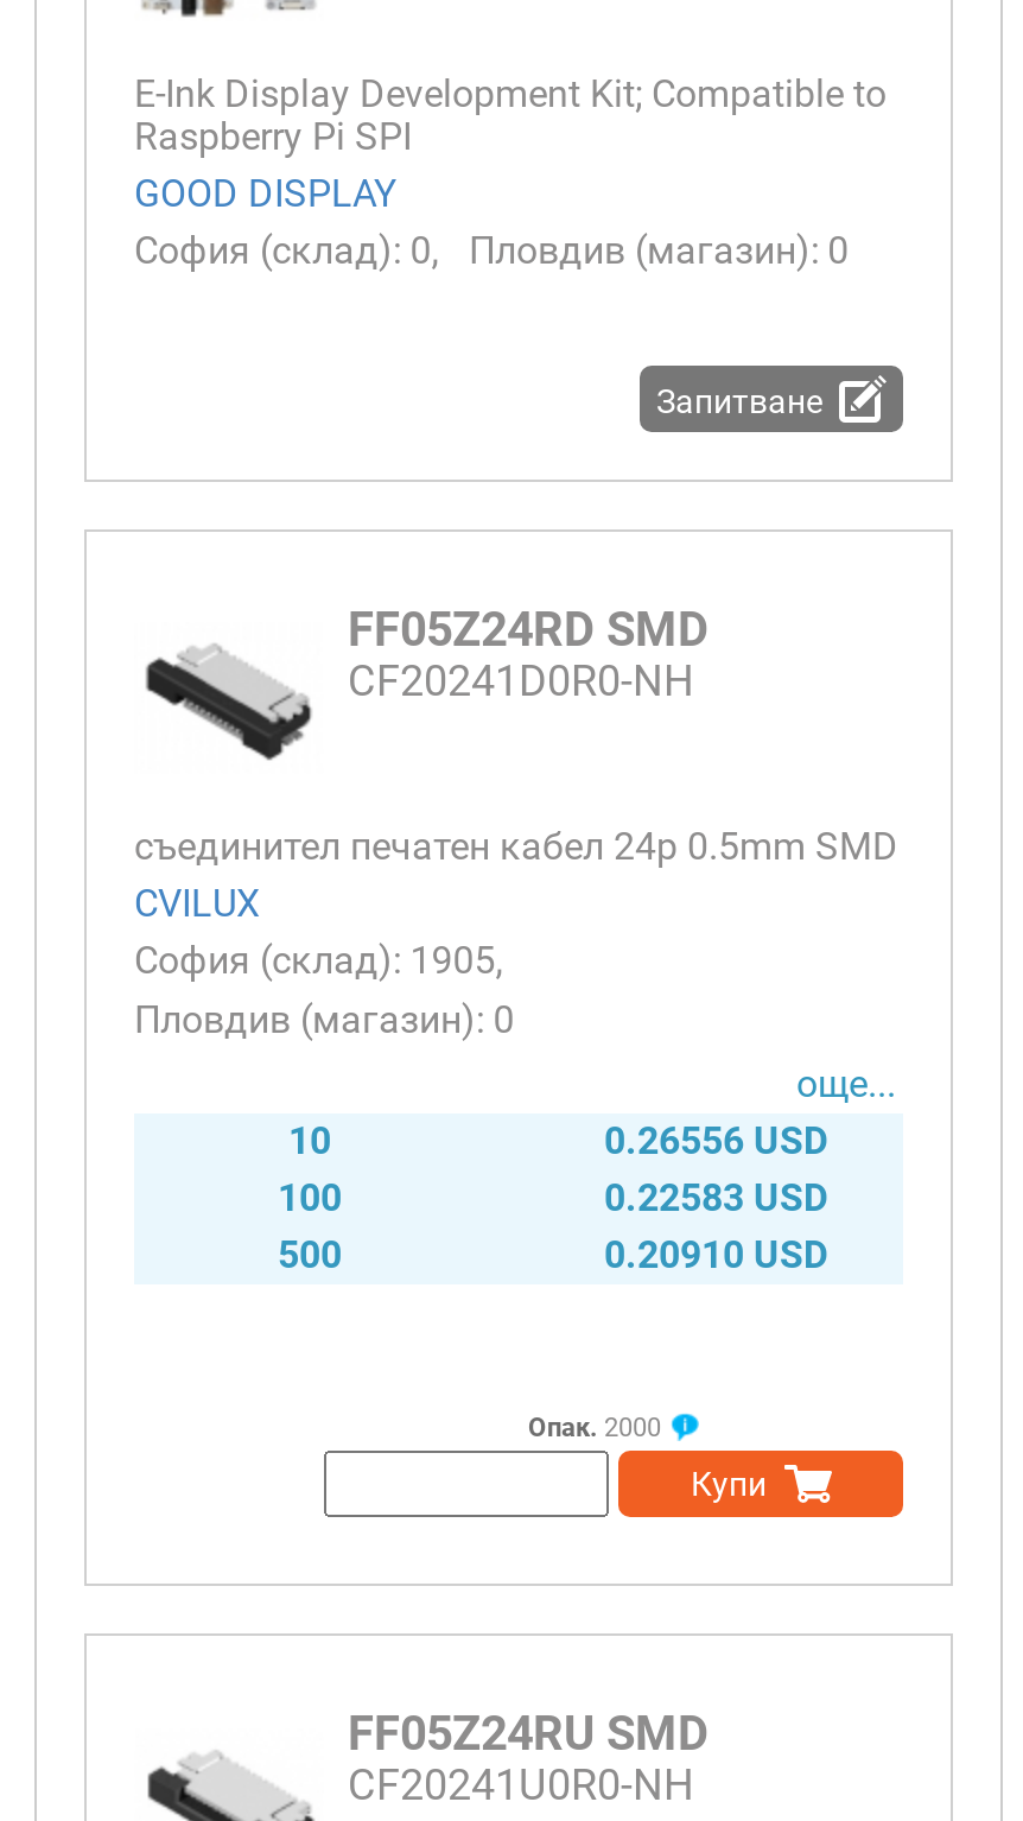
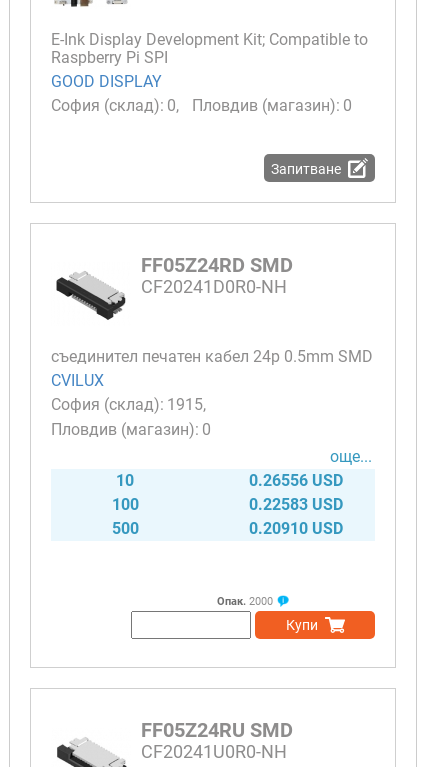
[410,939,495,984] 1905 -> [167,395,203,414] 1915

